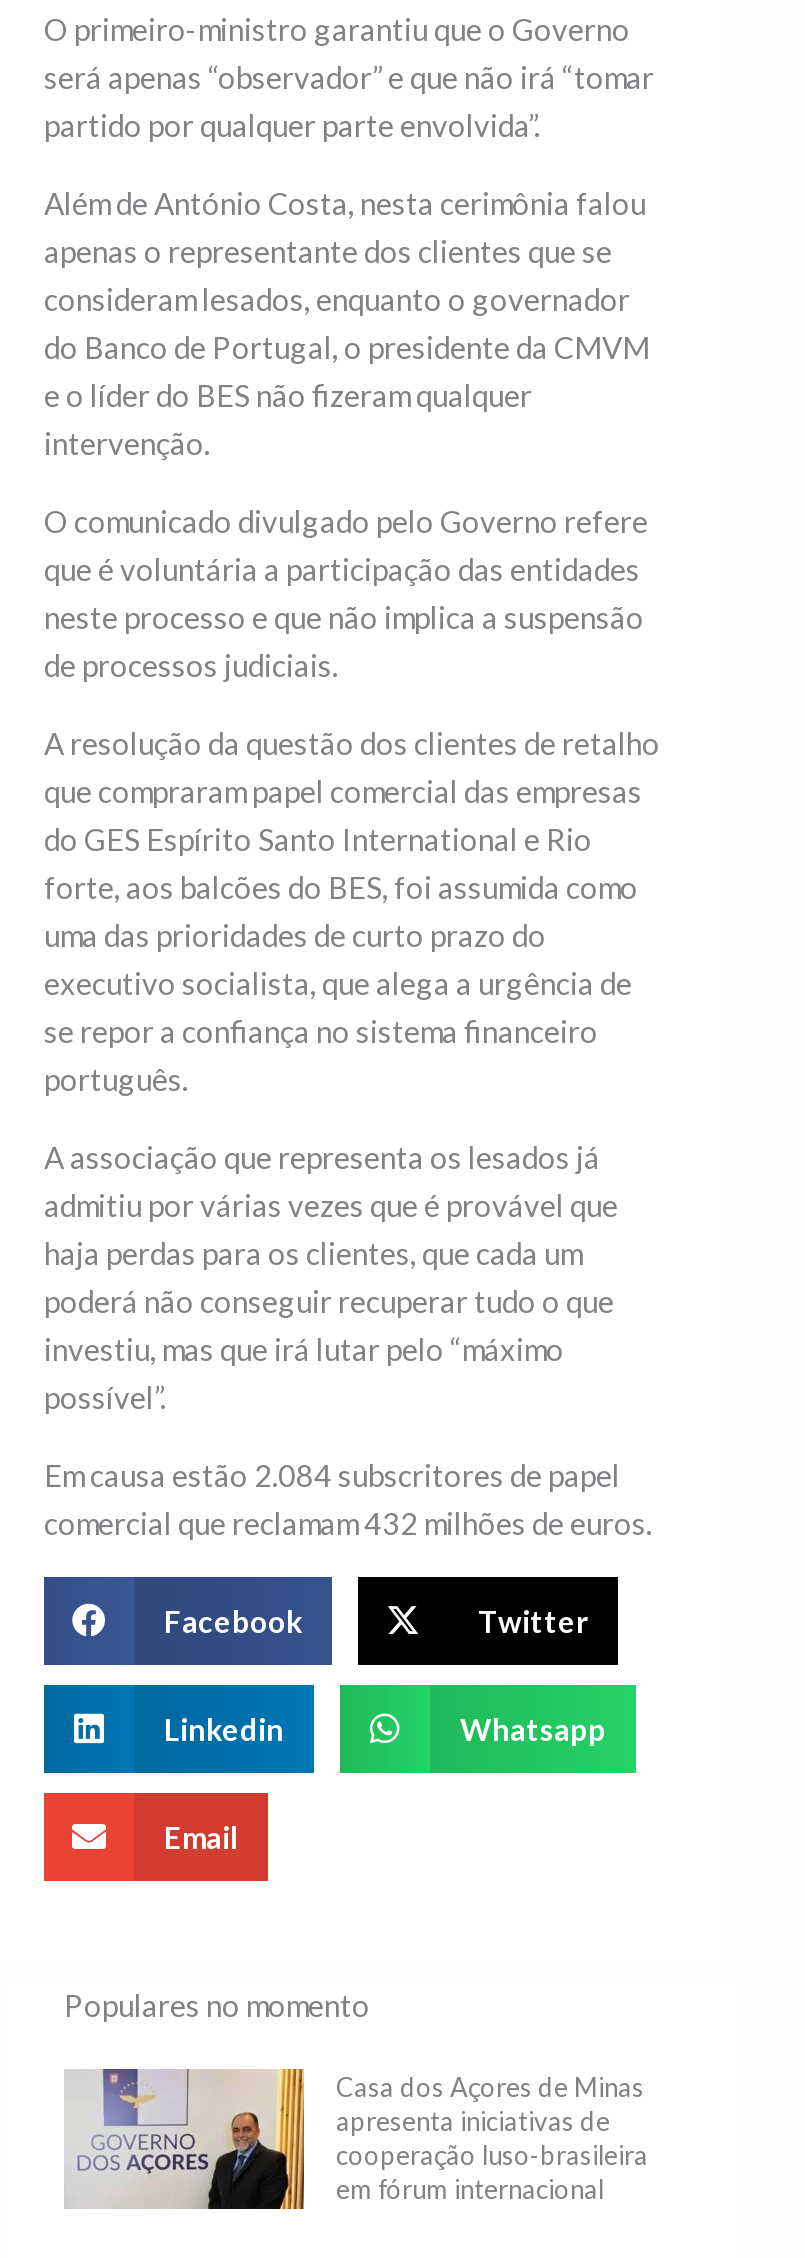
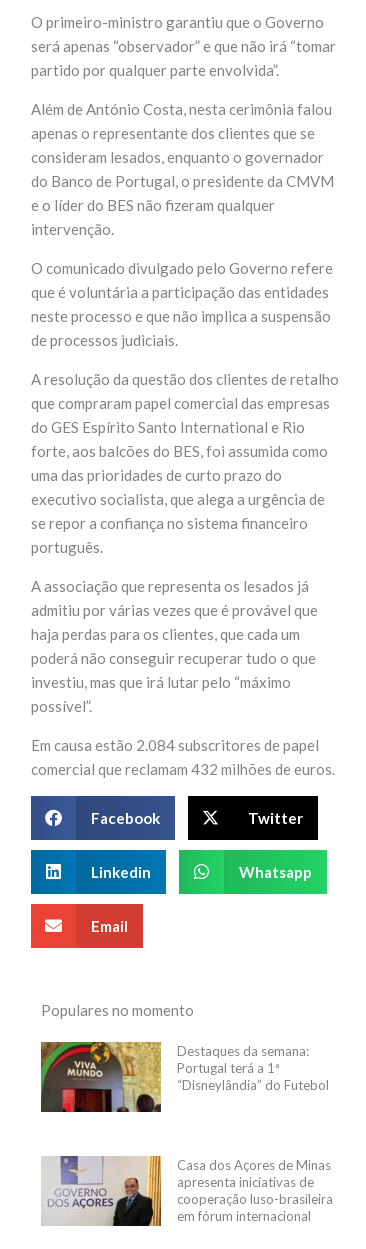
none -> [40,1041,329,1113] [image] | Destaques da semana: | Portugal terá a 1ª | “Disneylândia” do Futebol

